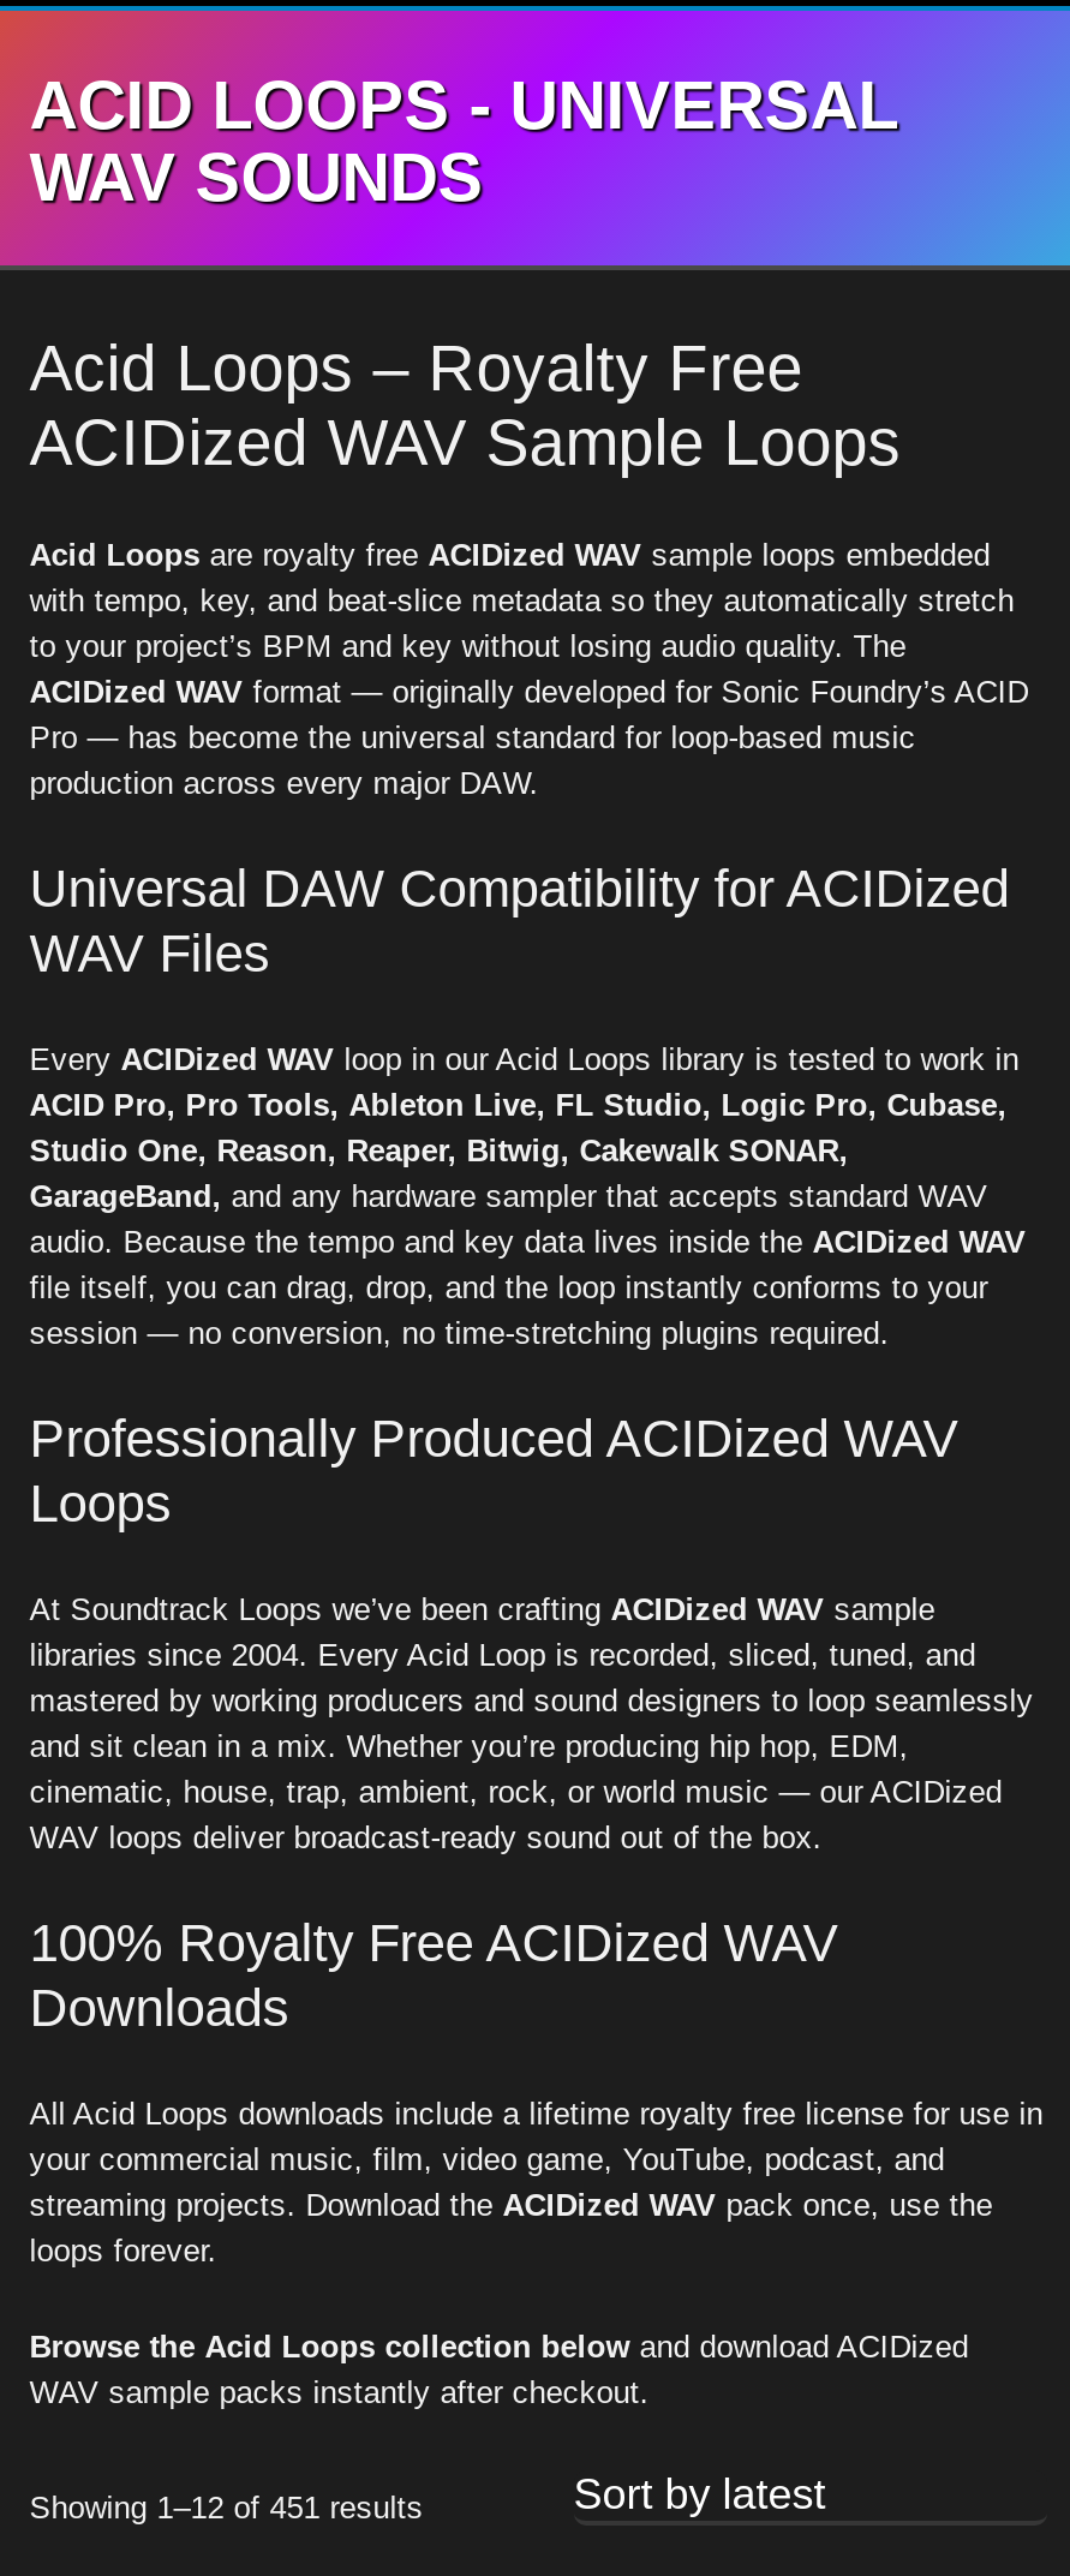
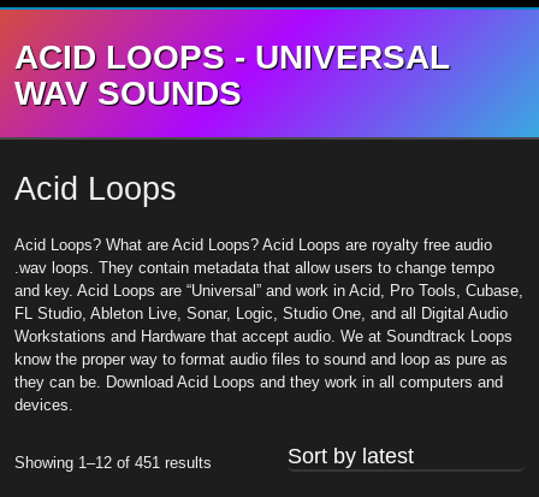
[29,333,1043,2410] Acid Loops – Royalty Free | ACIDized WAV Sample Loops | Acid Loops are royalty free ACIDized WAV sample loops embedded | with tempo, key, and beat-slice metadata so they automatically stretch | to your project’s BPM and key without losing audio quality. The | ACIDized WAV format — originally developed for Sonic Foundry’s ACID | Pro — has become the universal standard for loop-based music | production across every major DAW. | Universal DAW Compatibility for ACIDized | WAV Files | Every ACIDized WAV loop in our Acid Loops library is tested to work in | ACID Pro, Pro Tools, Ableton Live, FL Studio, Logic Pro, Cubase, | Studio One, Reason, Reaper, Bitwig, Cakewalk SONAR, | GarageBand, and any hardware sampler that accepts standard WAV | audio. Because the tempo and key data lives inside the ACIDized WAV | file itself, you can drag, drop, and the loop instantly conforms to your | session — no conversion, no time-stretching plugins required. | Professionally Produced ACIDized WAV | Loops | At Soundtrack Loops we’ve been crafting ACIDized WAV sample | libraries since 2004. Every Acid Loop is recorded, sliced, tuned, and | mastered by working producers and sound designers to loop seamlessly | and sit clean in a mix. Whether you’re producing hip hop, EDM, | cinematic, house, trap, ambient, rock, or world music — our ACIDized | WAV loops deliver broadcast-ready sound out of the box. | 100% Royalty Free ACIDized WAV | Downloads | All Acid Loops downloads include a lifetime royalty free license for use in | your commercial music, film, video game, YouTube, podcast, and | streaming projects. Download the ACIDized WAV pack once, use the | loops forever. | Browse the Acid Loops collection below and download ACIDized | WAV sample packs instantly after checkout. -> [15,171,524,414] Acid Loops | Acid Loops? What are Acid Loops? Acid Loops are royalty free audio | .wav loops. They contain metadata that allow users to change tempo | and key. Acid Loops are “Universal” and work in Acid, Pro Tools, Cubase, | FL Studio, Ableton Live, Sonar, Logic, Studio One, and all Digital Audio | Workstations and Hardware that accept audio. We at Soundtrack Loops | know the proper way to format audio files to sound and loop as pure as | they can be. Download Acid Loops and they work in all computers and | devices.

